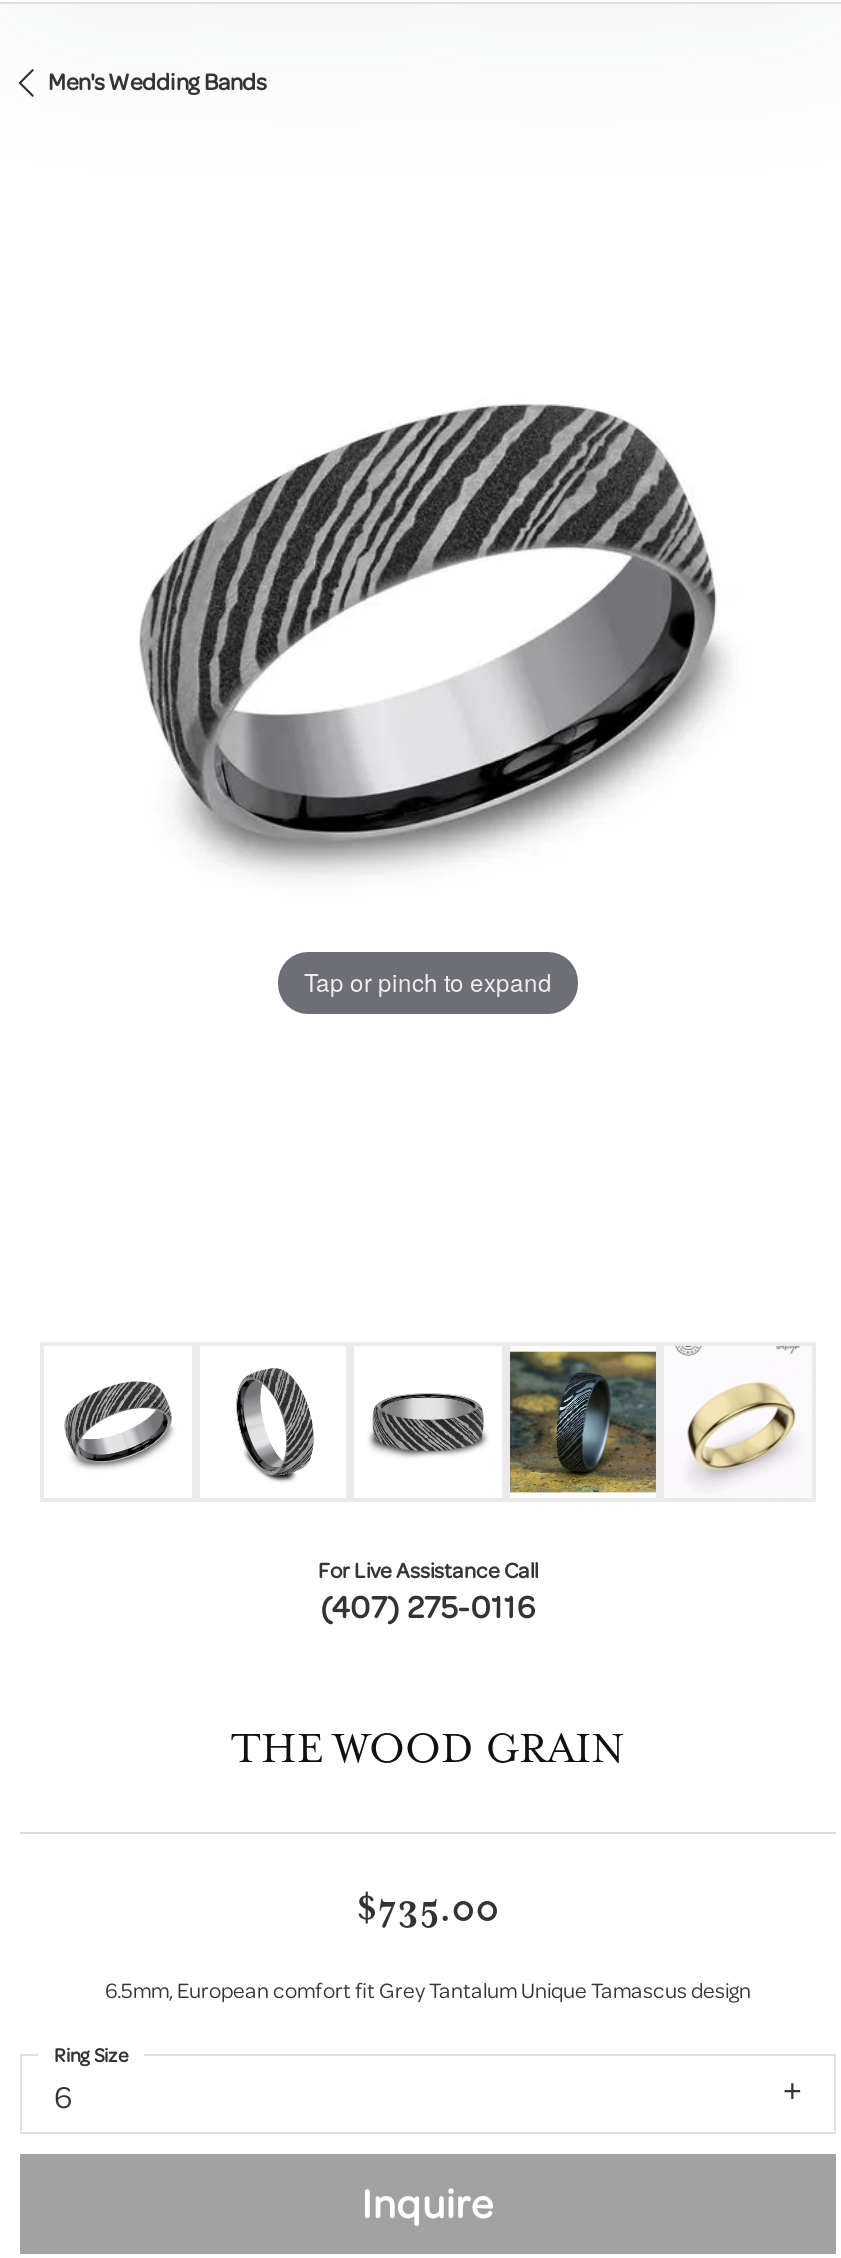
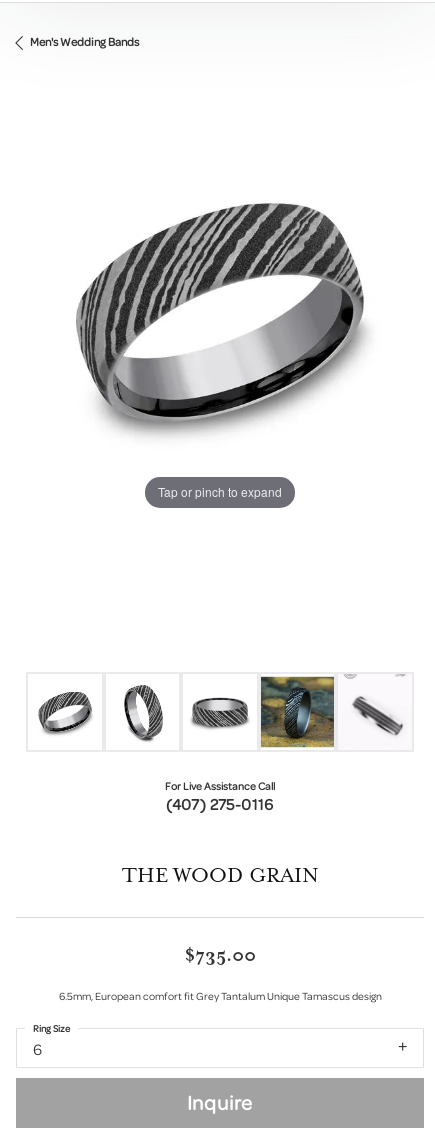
[686,1382,796,1480] [image] -> [350,693,404,740] [image]

